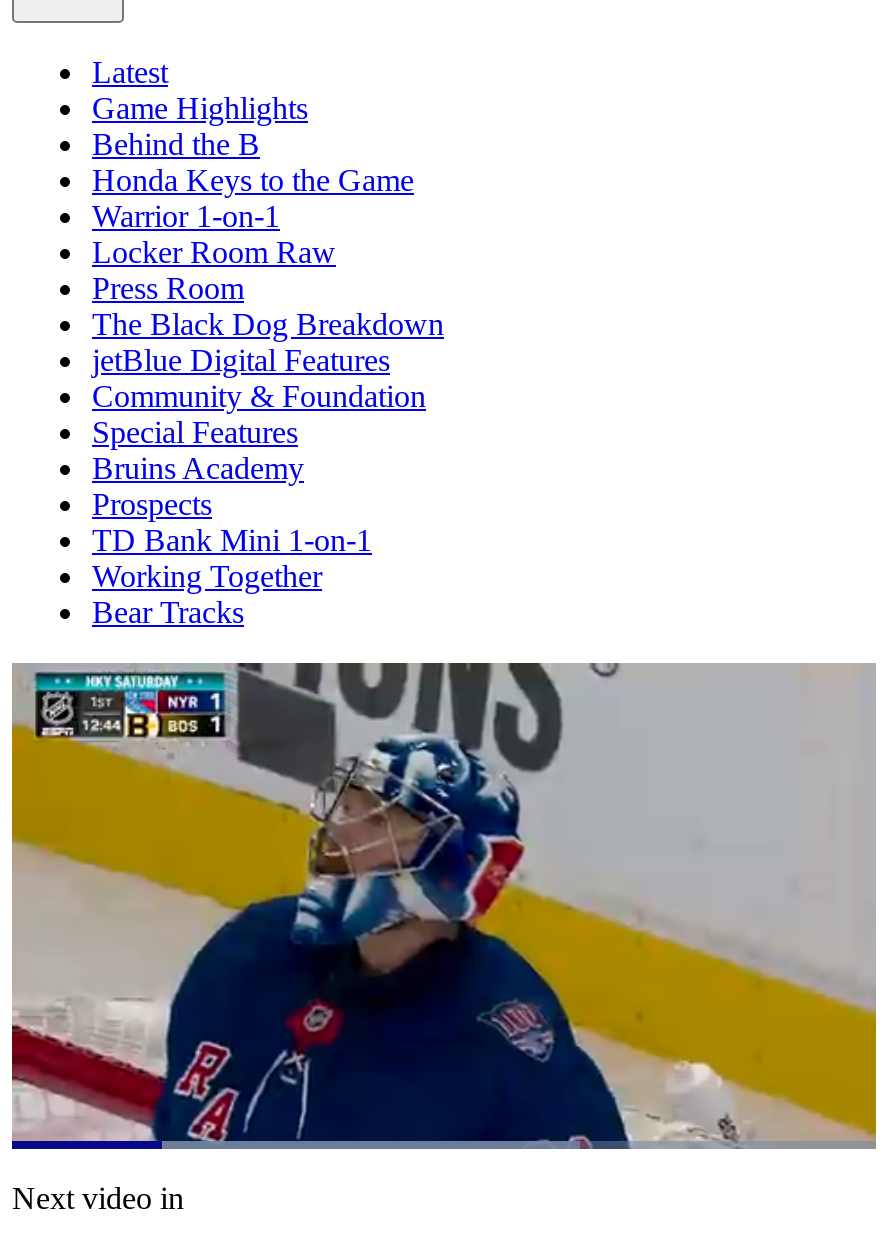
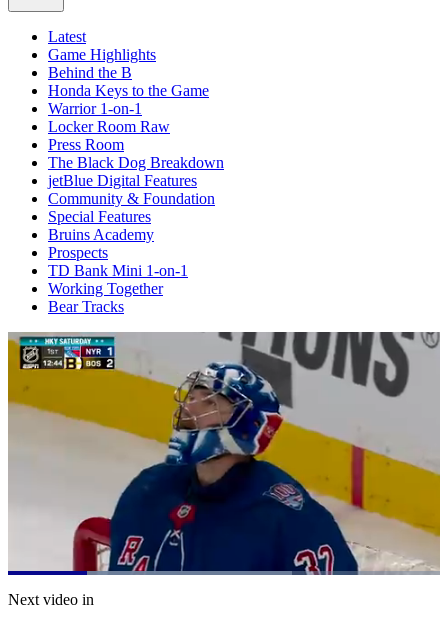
[10,663,878,1151] [image] -> [7,332,441,576] [image]

